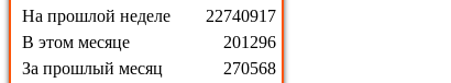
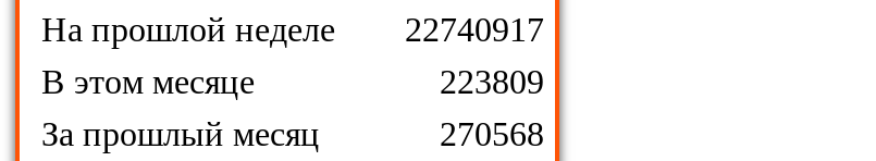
[223,32,276,51] 201296 -> [440,62,544,99] 223809

